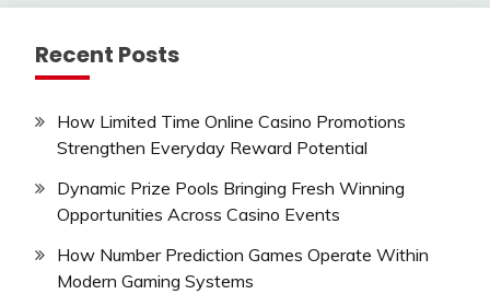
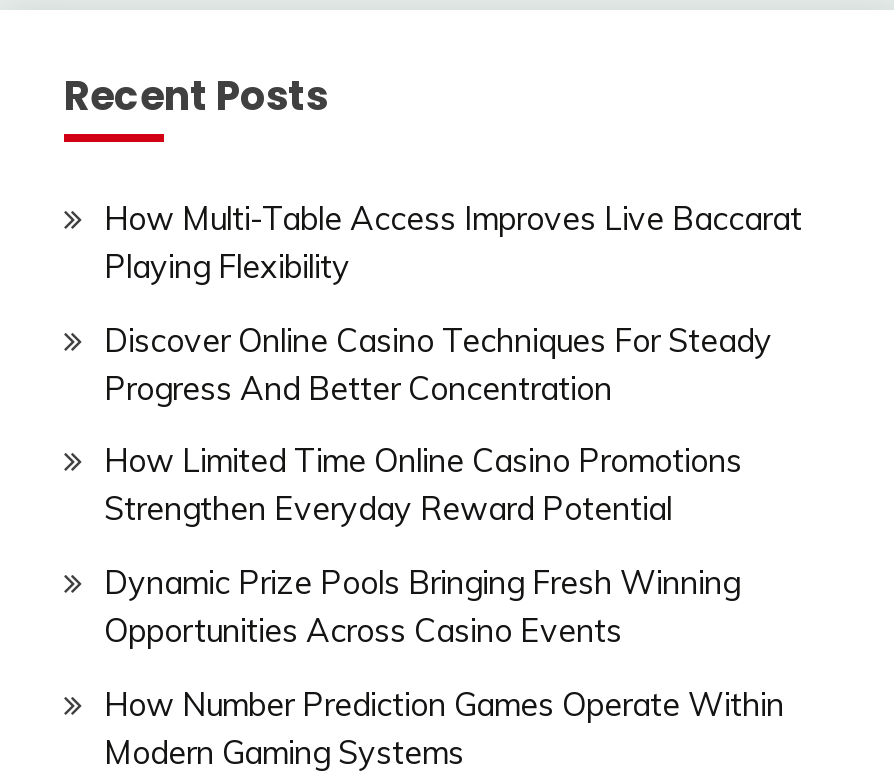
none -> [104,198,802,408] How Multi-Table Access Improves Live Baccarat | Playing Flexibility | Discover Online Casino Techniques For Steady | Progress And Better Concentration

